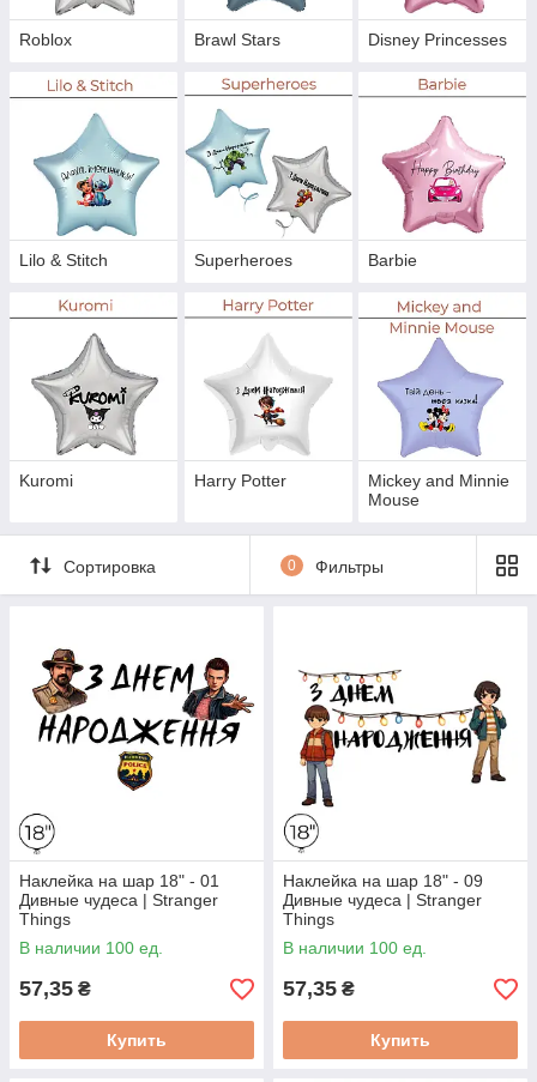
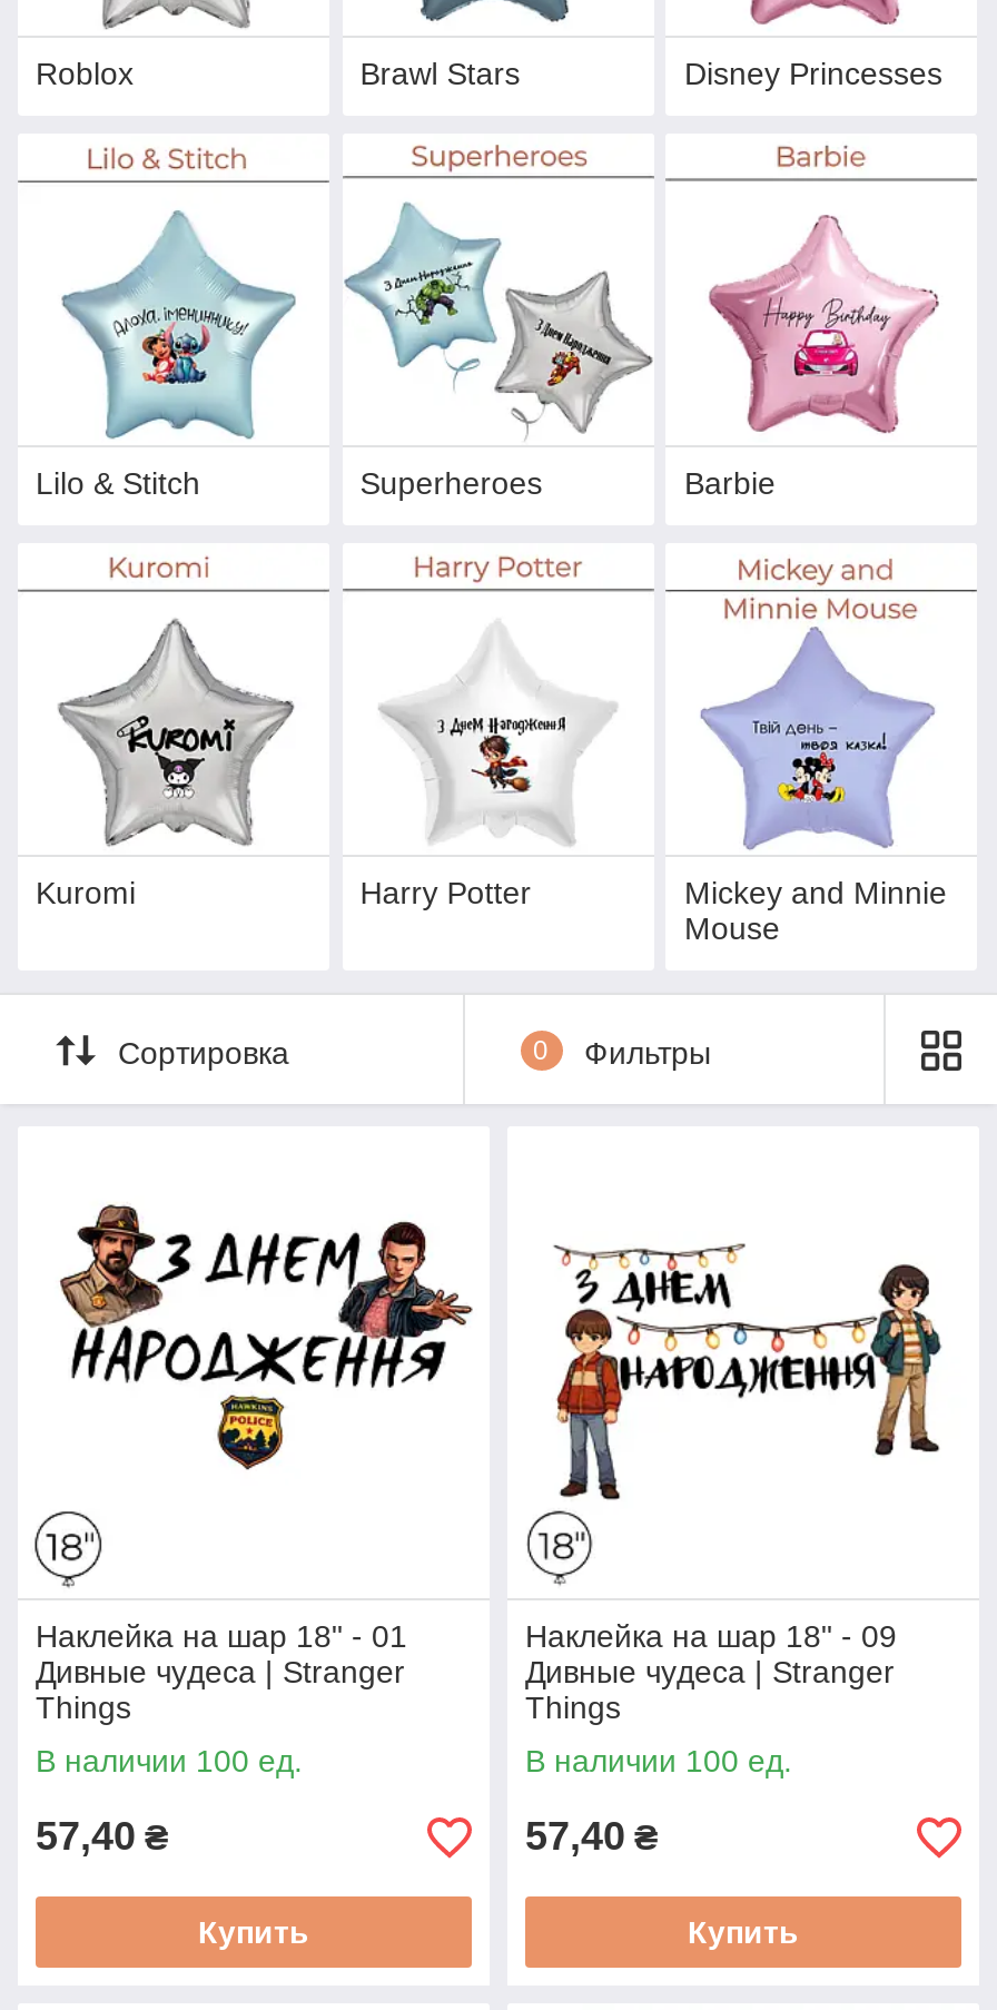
[19,977,91,1001] 57,35 ₴ -> [36,1814,169,1859] 57,40 ₴
[283,977,355,1001] 57,35 ₴ -> [525,1814,659,1859] 57,40 ₴

